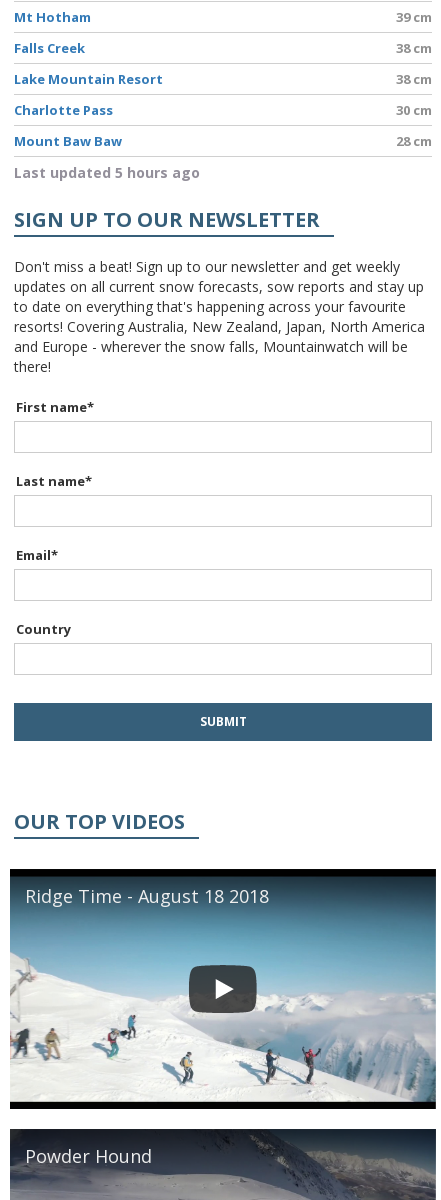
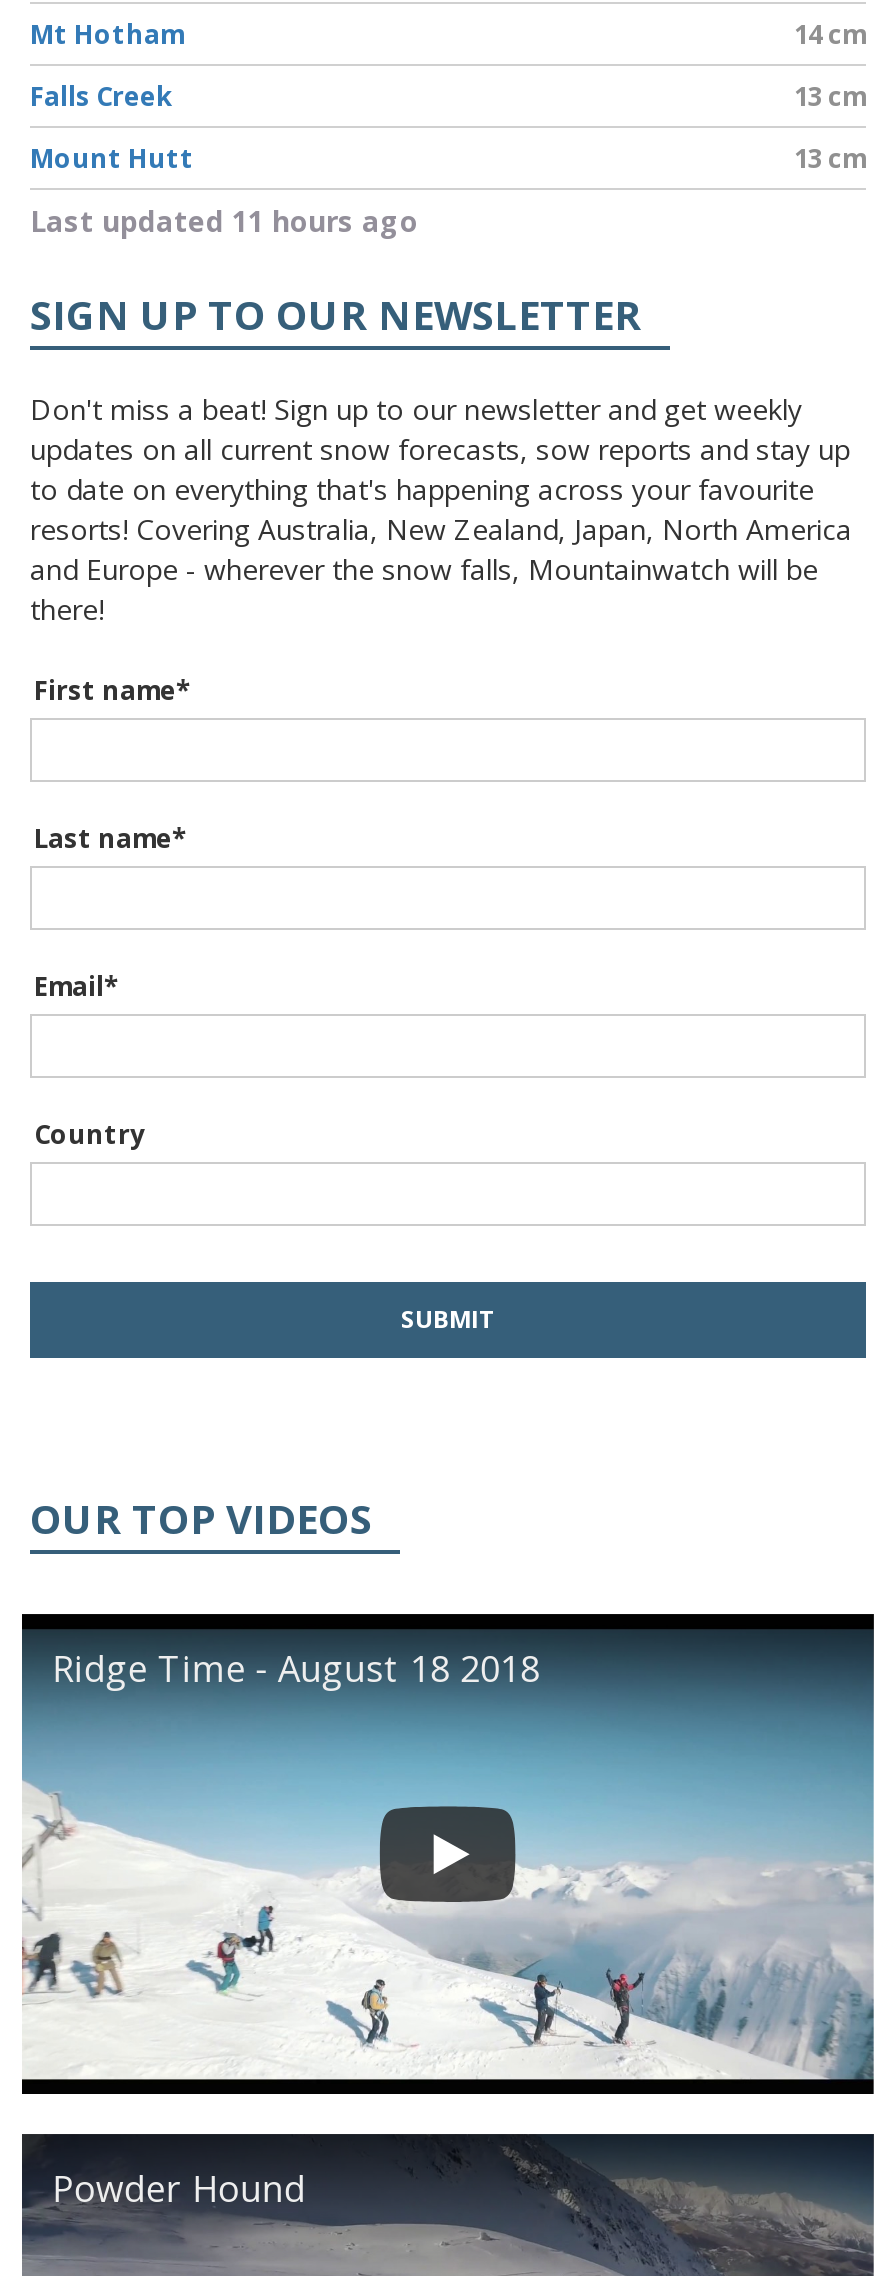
[396,8,432,26] 39 cm -> [794,16,866,52] 14 cm
[14,39,432,182] 38 cm | Lake Mountain Resort | 38 cm | Charlotte Pass | 30 cm | Mount Baw Baw | 28 cm | Last updated 5 hours ago -> [30,78,866,240] 13 cm | Mount Hutt | 13 cm | Last updated 11 hours ago

